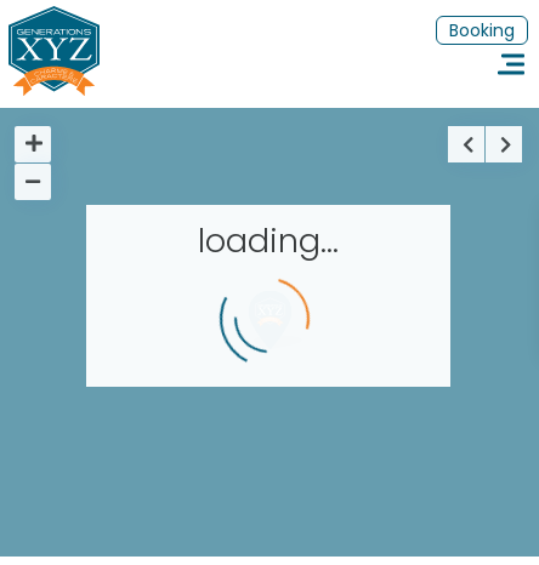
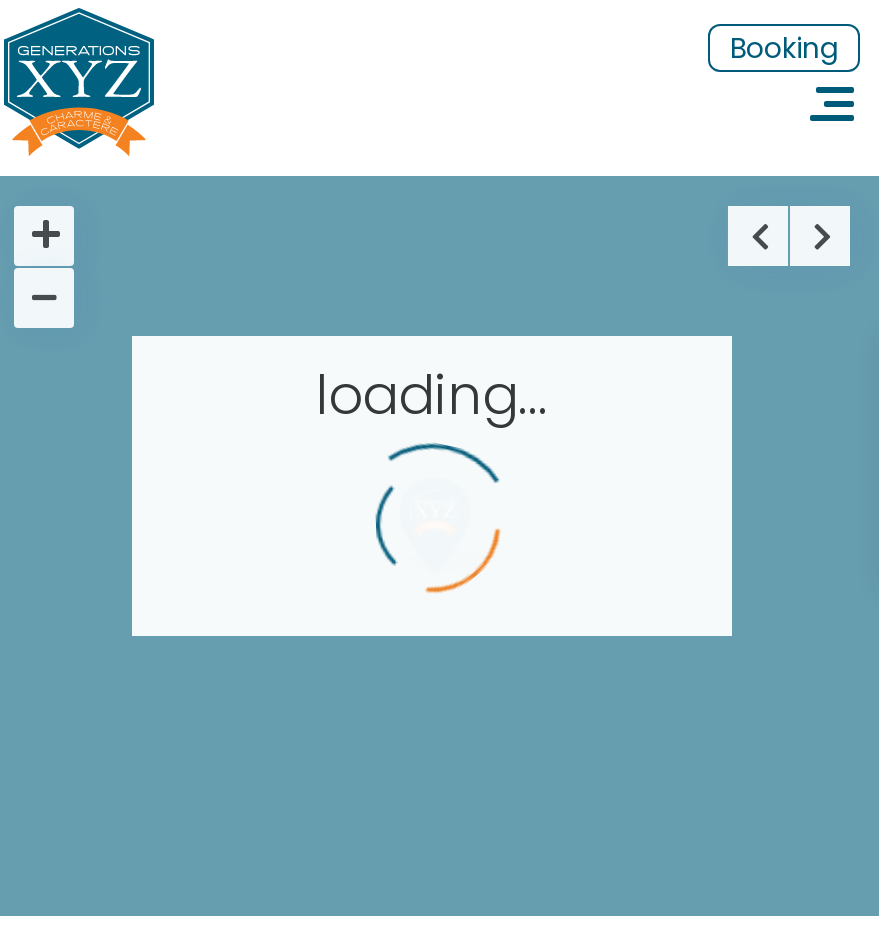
[219,270,311,364] [image] -> [352,442,500,594] [image]

